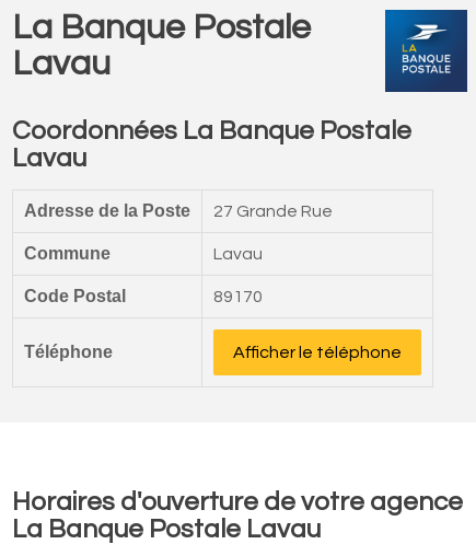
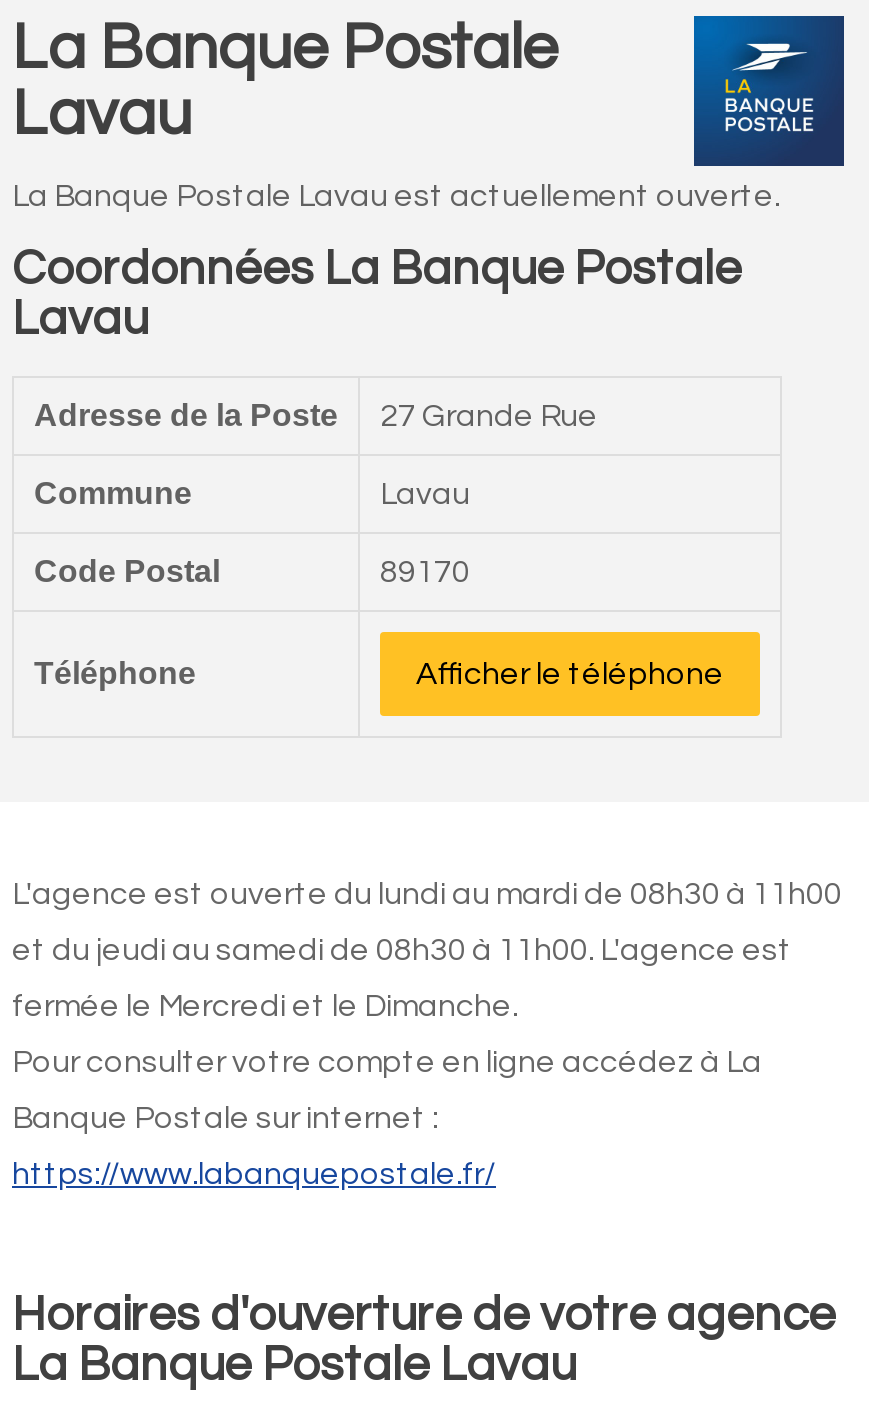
none -> [12,180,780,212] La Banque Postale Lavau est actuellement ouverte.
none -> [12,878,842,1190] L'agence est ouverte du lundi au mardi de 08h30 à 11h00 | et du jeudi au samedi de 08h30 à 11h00. L'agence est | fermée le Mercredi et le Dimanche. | Pour consulter votre compte en ligne accédez à La | Banque Postale sur internet : | https://www.labanquepostale.fr/

